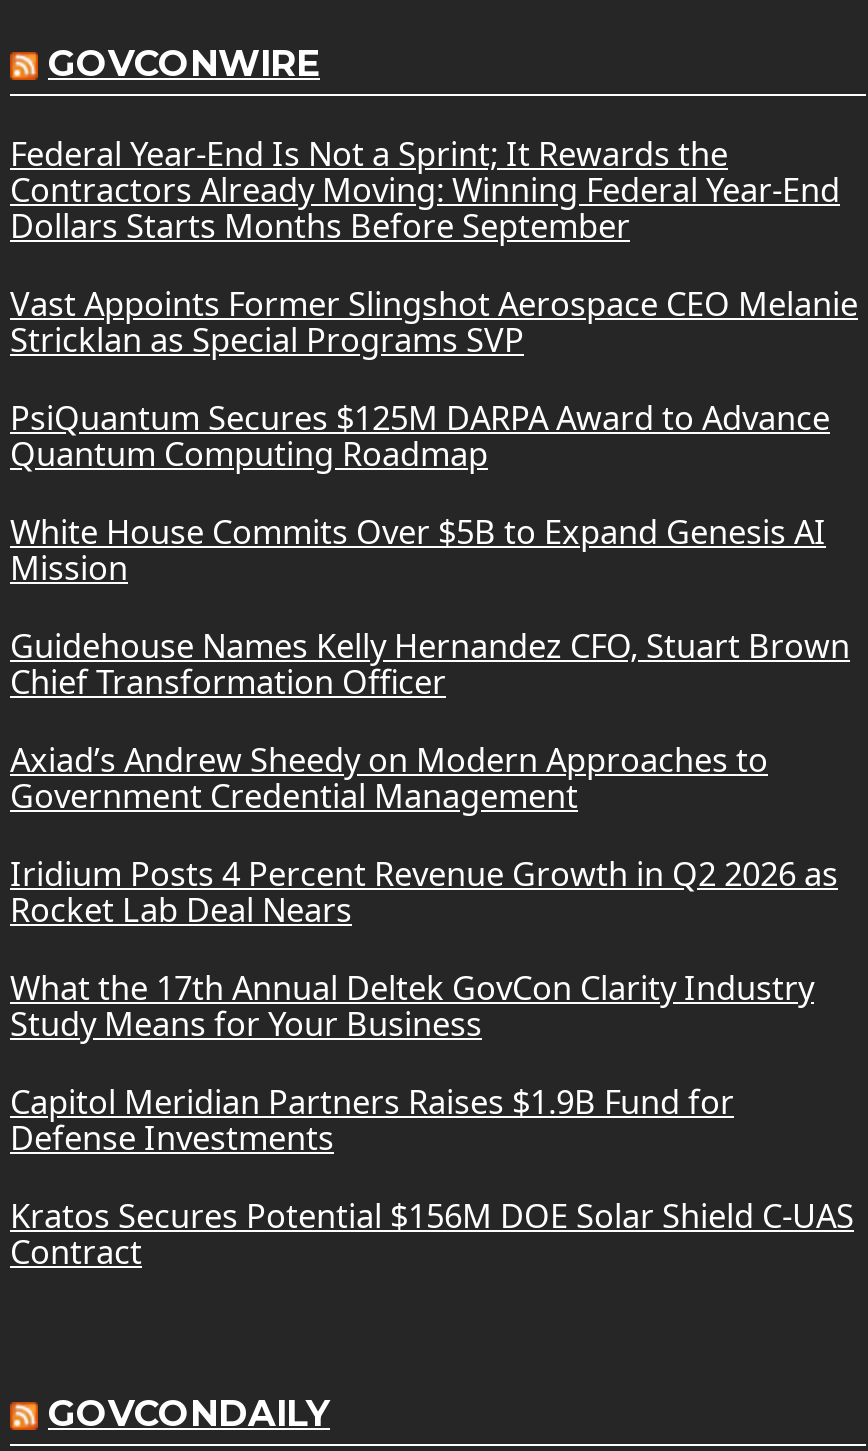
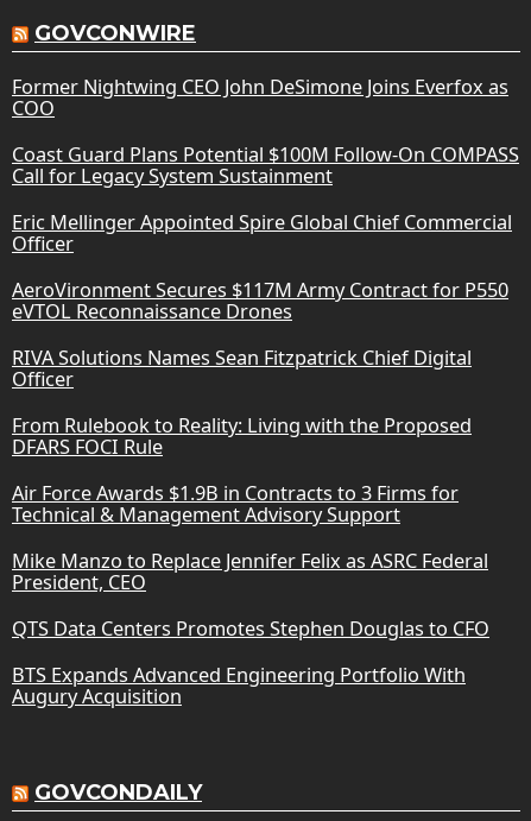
[10,132,840,248] Federal Year-End Is Not a Sprint; It Rewards the | Contractors Already Moving: Winning Federal Year-End | Dollars Starts Months Before September -> [12,74,508,121] Former Nightwing CEO John DeSimone Joins Everfox as | COO
[10,282,858,362] Vast Appoints Former Slingshot Aerospace CEO Melanie | Stricklan as Special Programs SVP -> [12,141,519,189] Coast Guard Plans Potential $100M Follow-On COMPASS | Call for Legacy System Sustainment
[10,396,830,476] PsiQuantum Secures $125M DARPA Award to Advance | Quantum Computing Roadmap -> [12,209,512,257] Eric Mellinger Appointed Spire Global Chief Commercial | Officer
[10,510,826,590] White House Commits Over $5B to Expand Genesis AI | Mission -> [12,277,508,324] AeroVironment Secures $117M Army Contract for P550 | eVTOL Reconnaissance Drones
[10,624,850,704] Guidehouse Names Kelly Hernandez CFO, Stuart Brown | Chief Transformation Officer -> [12,344,472,392] RIVA Solutions Names Sean Fitzpatrick Chief Digital | Officer
[10,738,768,818] Axiad’s Andrew Sheedy on Modern Approaches to | Government Credential Management -> [12,412,472,460] From Rulebook to Reality: Living with the Proposed | DFARS FOCI Rule
[10,852,838,932] Iridium Posts 4 Percent Revenue Growth in Q2 2026 as | Rocket Lab Deal Nears -> [12,480,459,527] Air Force Awards $1.9B in Contracts to 3 Firms for | Technical & Management Advisory Support
[10,966,814,1046] What the 17th Annual Deltek GovCon Clarity Industry | Study Means for Your Business -> [12,548,488,595] Mike Manzo to Replace Jennifer Felix as ASRC Federal | President, CEO
[10,1080,734,1160] Capitol Meridian Partners Raises $1.9B Fund for | Defense Investments -> [12,615,489,641] QTS Data Centers Promotes Stephen Douglas to CFO
[10,1194,854,1274] Kratos Secures Potential $156M DOE Solar Shield C-UAS | Contract -> [12,662,466,709] BTS Expands Advanced Engineering Portfolio With | Augury Acquisition

